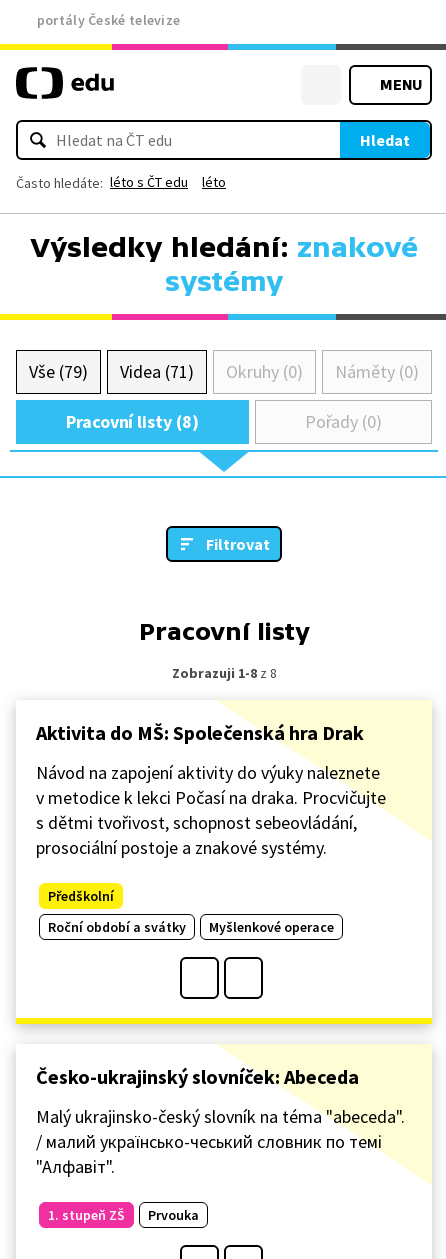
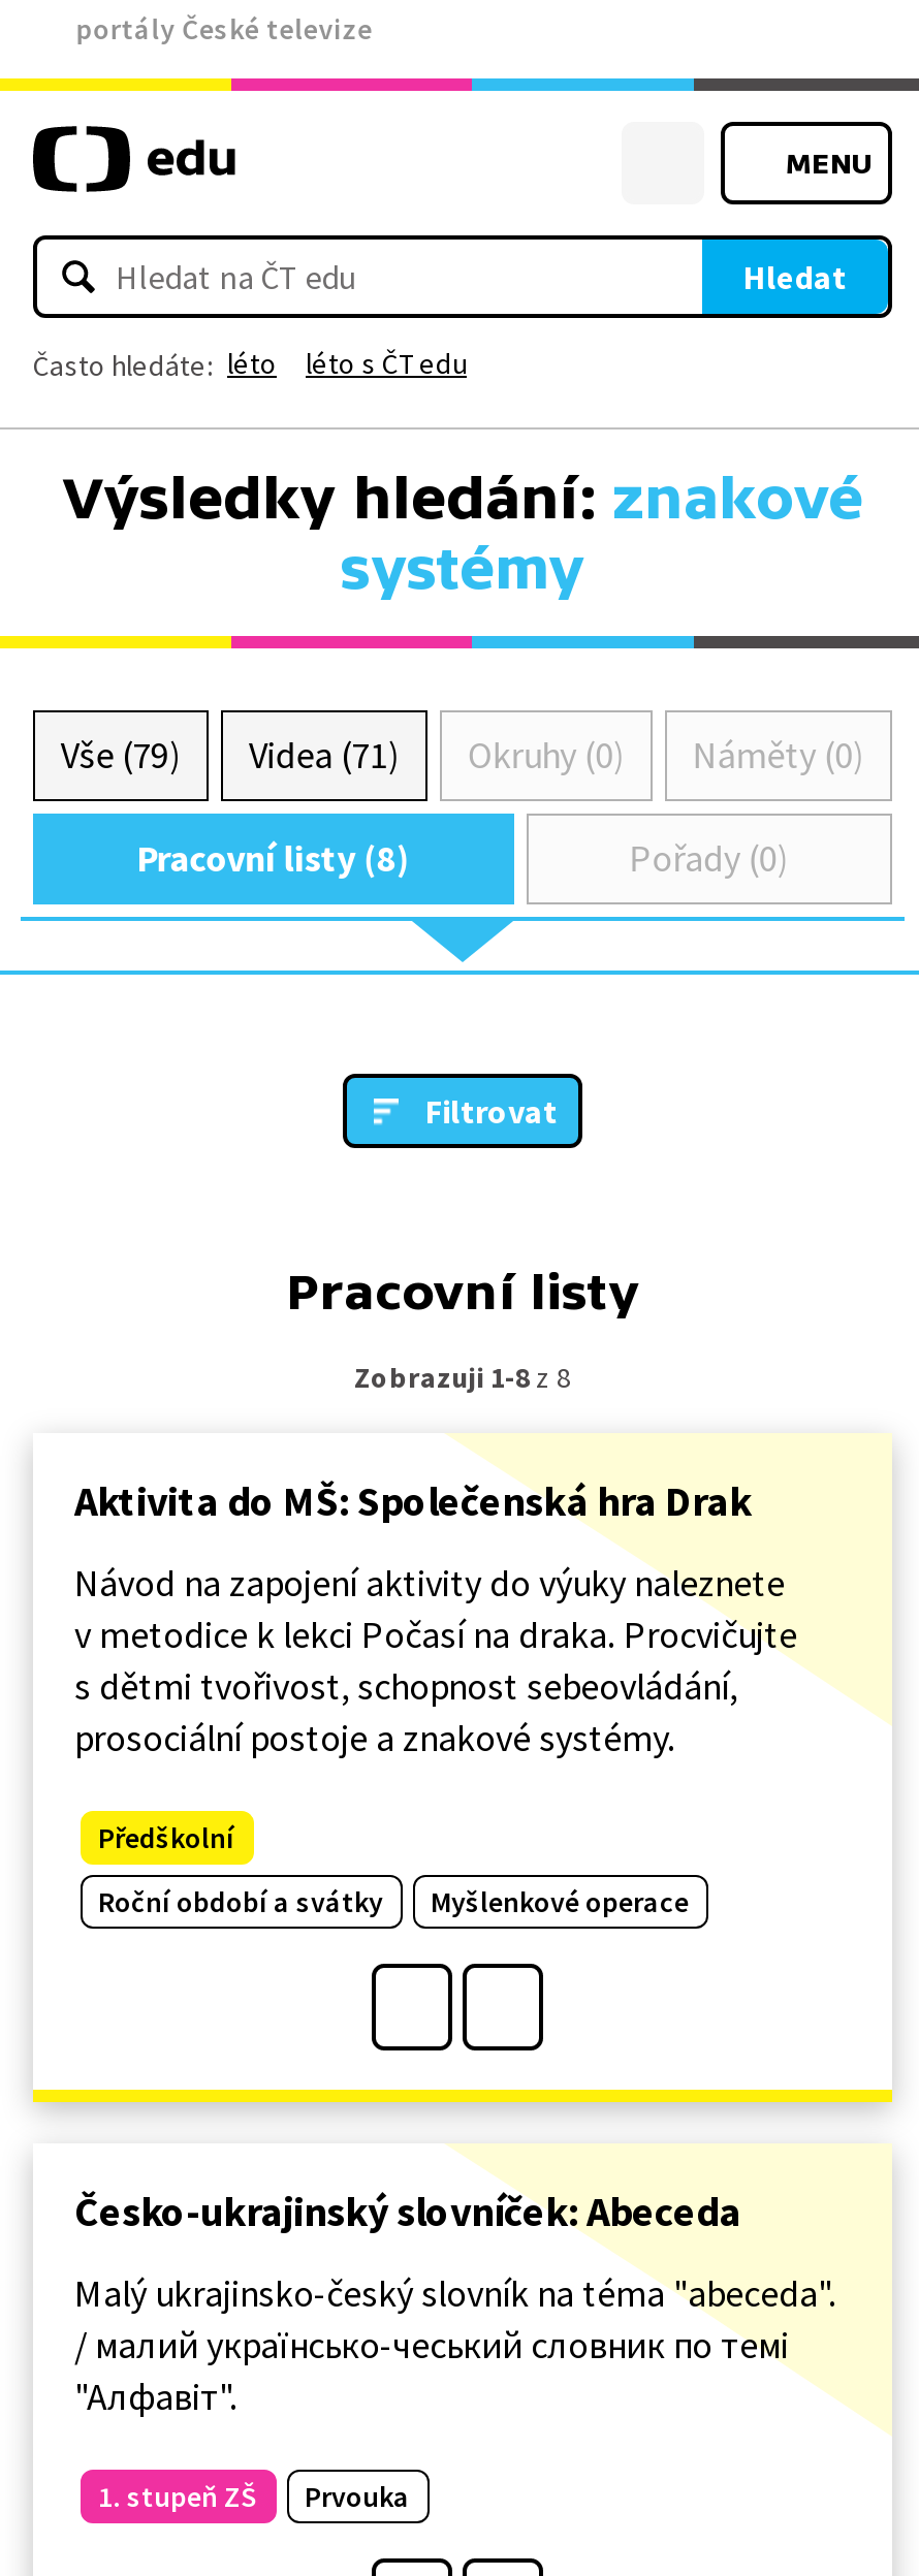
[16,173,226,192] Často hledáte: léto s ČT edu | léto -> [33,345,467,384] Často hledáte: léto | léto s ČT edu

